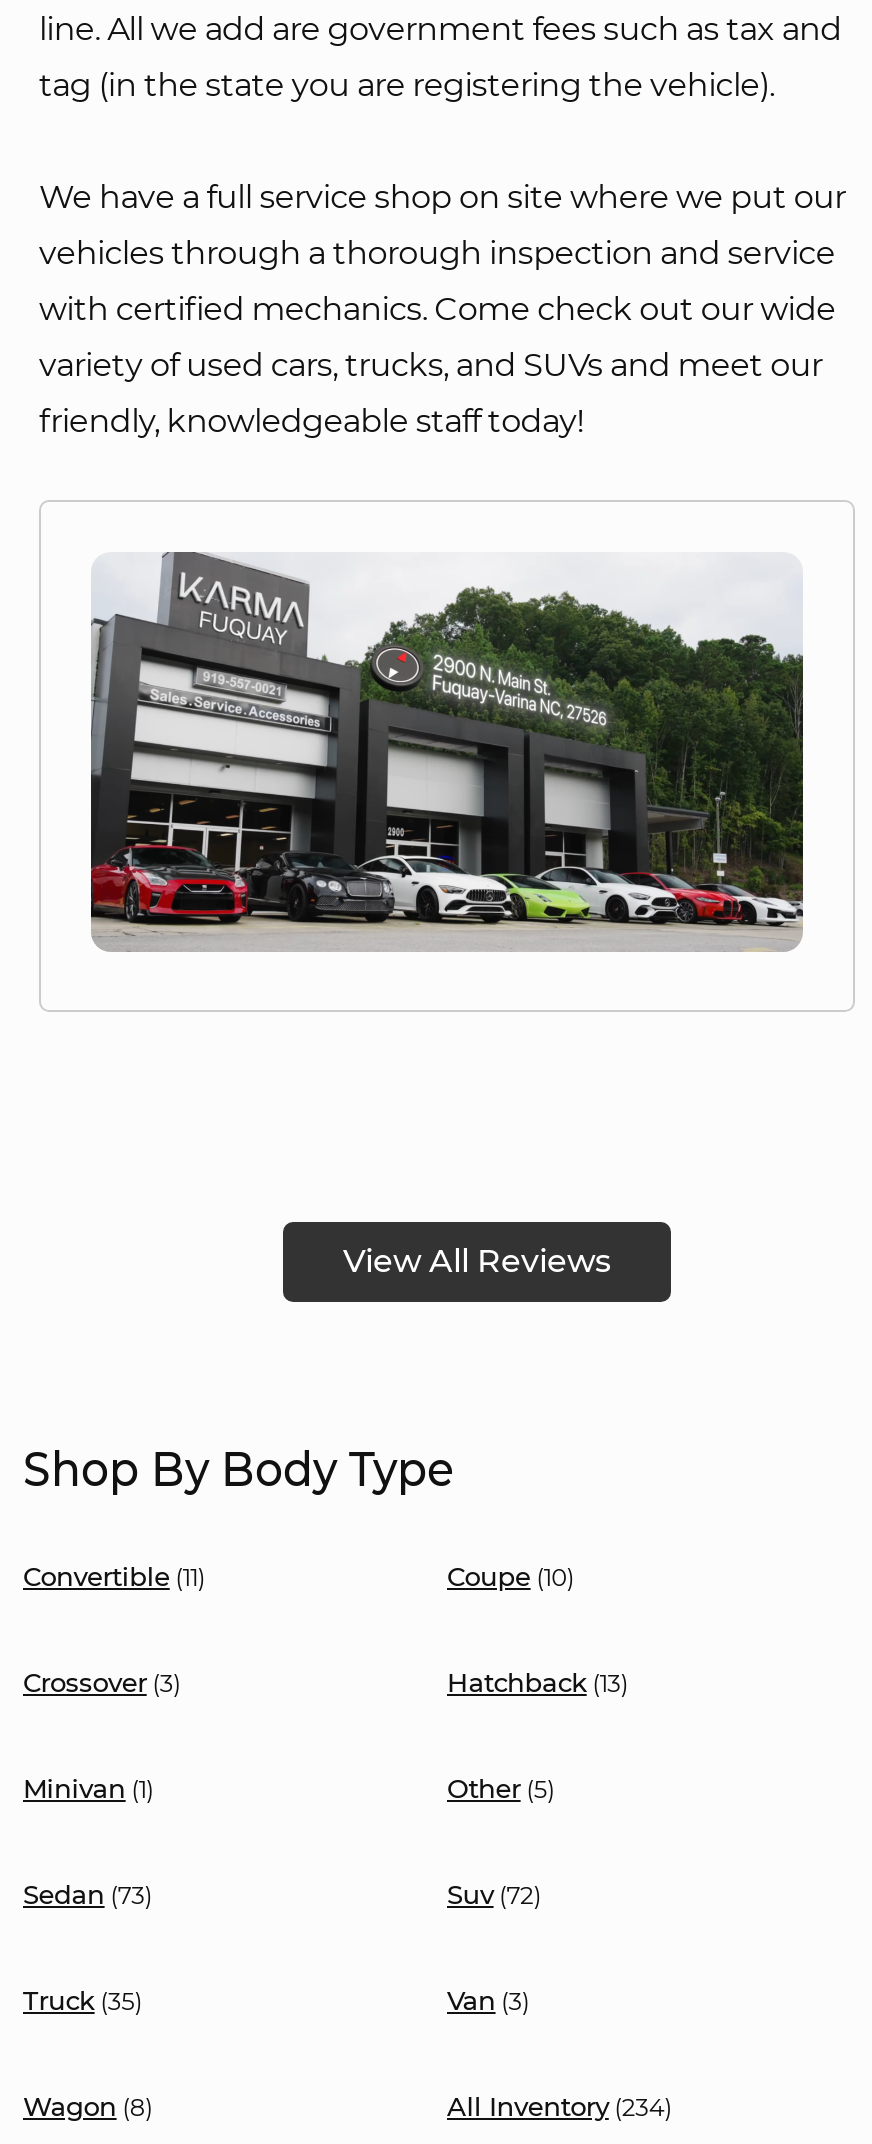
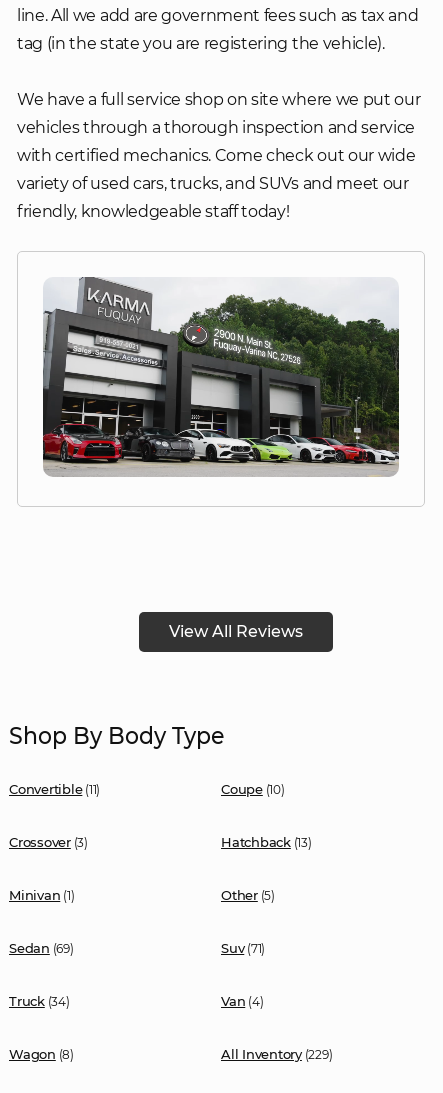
[23,1878,152,1910] Sedan (73) -> [9,940,74,956] Sedan (69)
[447,1878,541,1910] Suv (72) -> [221,940,265,956] Suv (71)
[23,1984,142,2016] Truck (35) -> [9,993,70,1009] Truck (34)
[447,1984,530,2016] Van (3) -> [221,993,263,1009] Van (4)
[447,2090,672,2122] All Inventory (234) -> [221,1046,332,1062] All Inventory (229)

